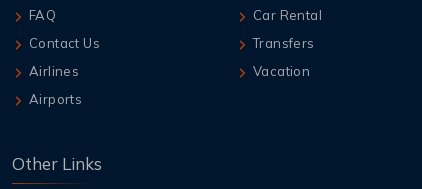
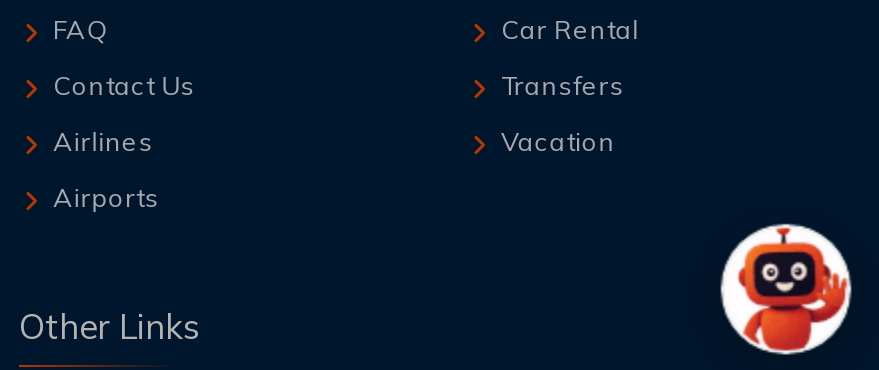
none -> [719,221,853,357] [image]

